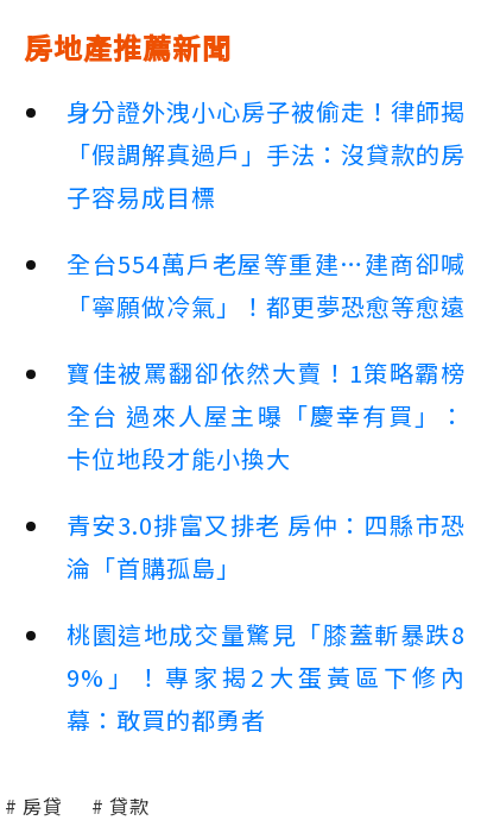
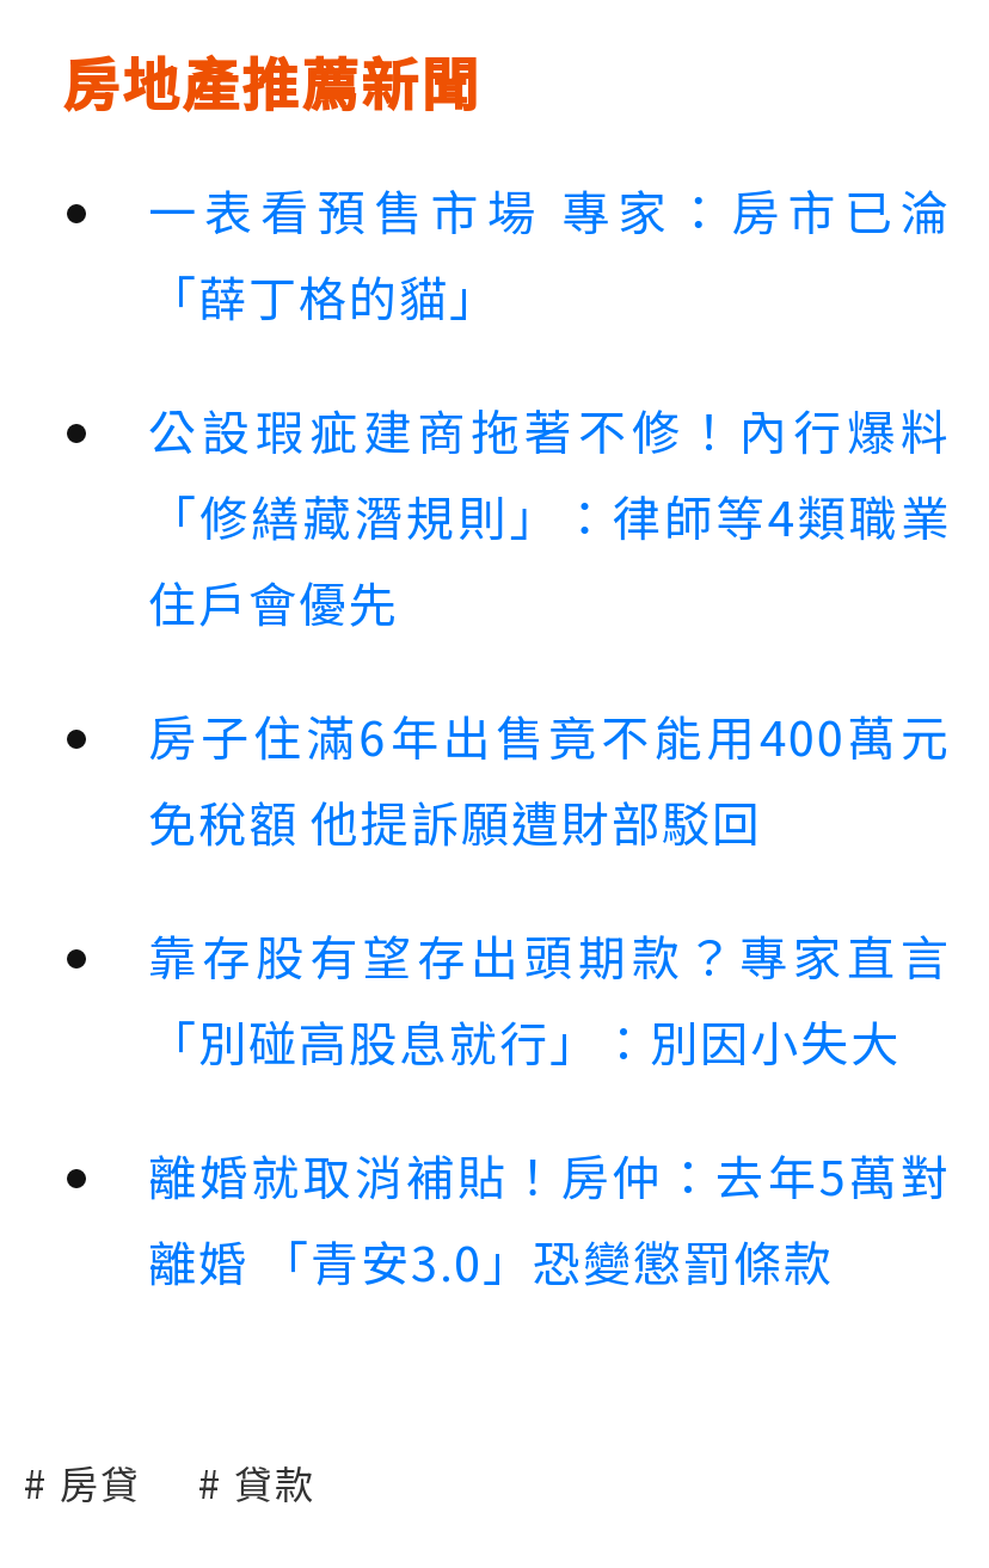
[67,94,466,214] 身分證外洩小心房子被偷走！律師揭 | 「假調解真過戶」手法：沒貸款的房 | 子容易成目標 -> [148,175,951,330] 一表看預售市場 專家：房市已淪 | 「薛丁格的貓」
[67,246,466,323] 全台554萬戶老屋等重建…建商卻喊 | 「寧願做冷氣」！都更夢恐愈等愈遠 -> [148,395,951,636] 公設瑕疵建商拖著不修！內行爆料 | 「修繕藏潛規則」：律師等4類職業 | 住戶會優先
[67,355,466,475] 寶佳被罵翻卻依然大賣！1策略霸榜 | 全台 過來人屋主曝「慶幸有買」： | 卡位地段才能小換大 -> [148,701,951,856] 房子住滿6年出售竟不能用400萬元 | 免稅額 他提訴願遭財部駁回
[67,507,466,584] 青安3.0排富又排老 房仲：四縣市恐 | 淪「首購孤島」 -> [148,920,951,1076] 靠存股有望存出頭期款？專家直言 | 「別碰高股息就行」：別因小失大
[67,616,466,737] 桃園這地成交量驚見「膝蓋斬暴跌8 | 9%」！專家揭2大蛋黃區下修內 | 幕：敢買的都勇者 -> [148,1140,951,1295] 離婚就取消補貼！房仲：去年5萬對 | 離婚 「青安3.0」恐變懲罰條款

